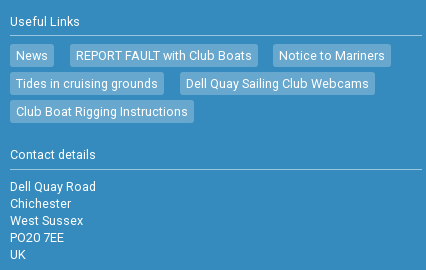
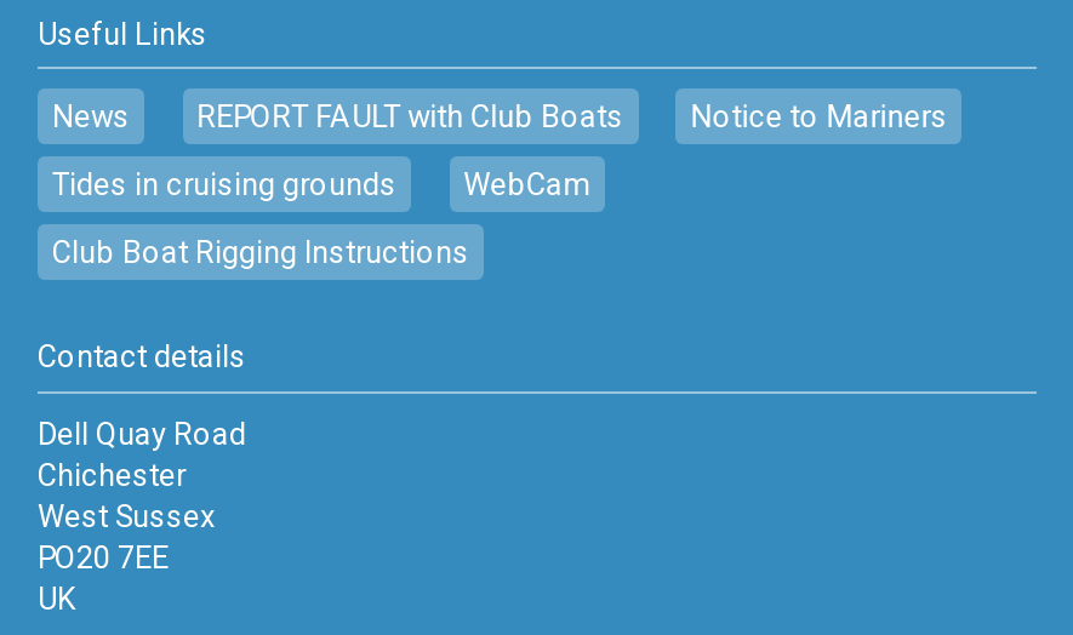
[186,76,369,91] Dell Quay Sailing Club Webcams -> [463,167,589,203] WebCam

